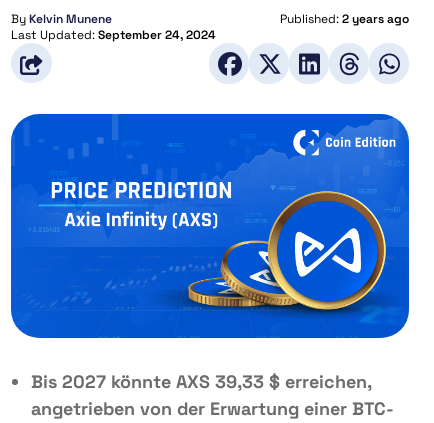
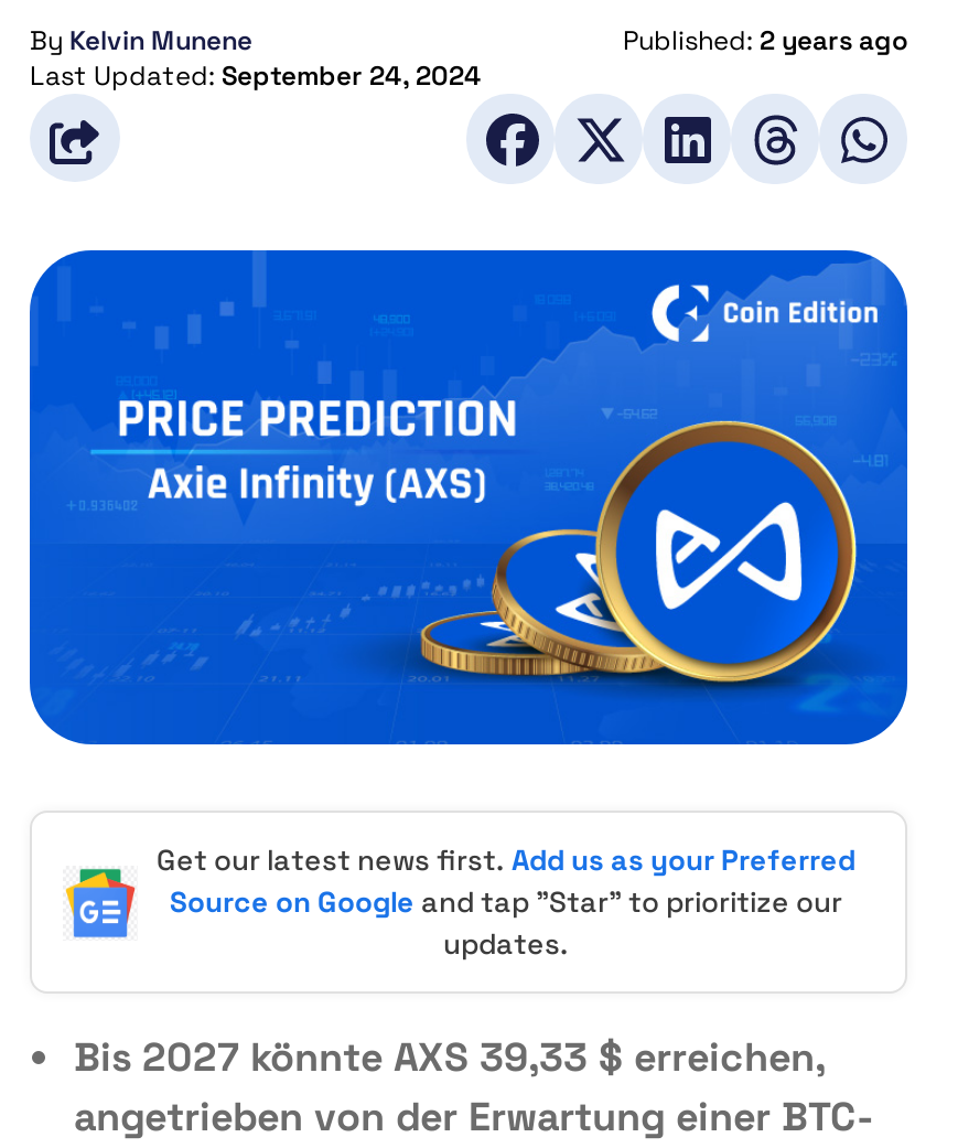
none -> [63,842,855,963] [image] | Get our latest news first. Add us as your Preferred | Source on Google and tap "Star" to prioritize our | updates.

